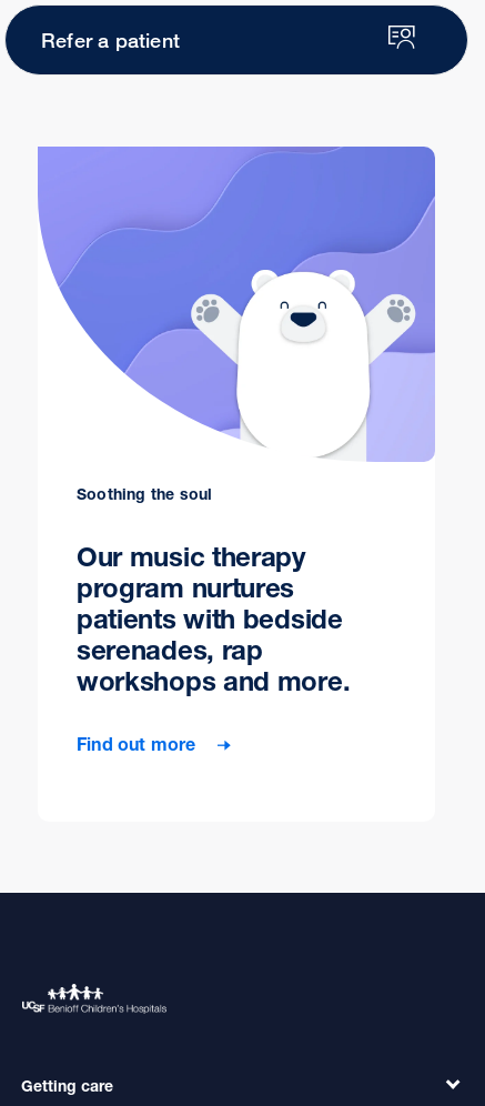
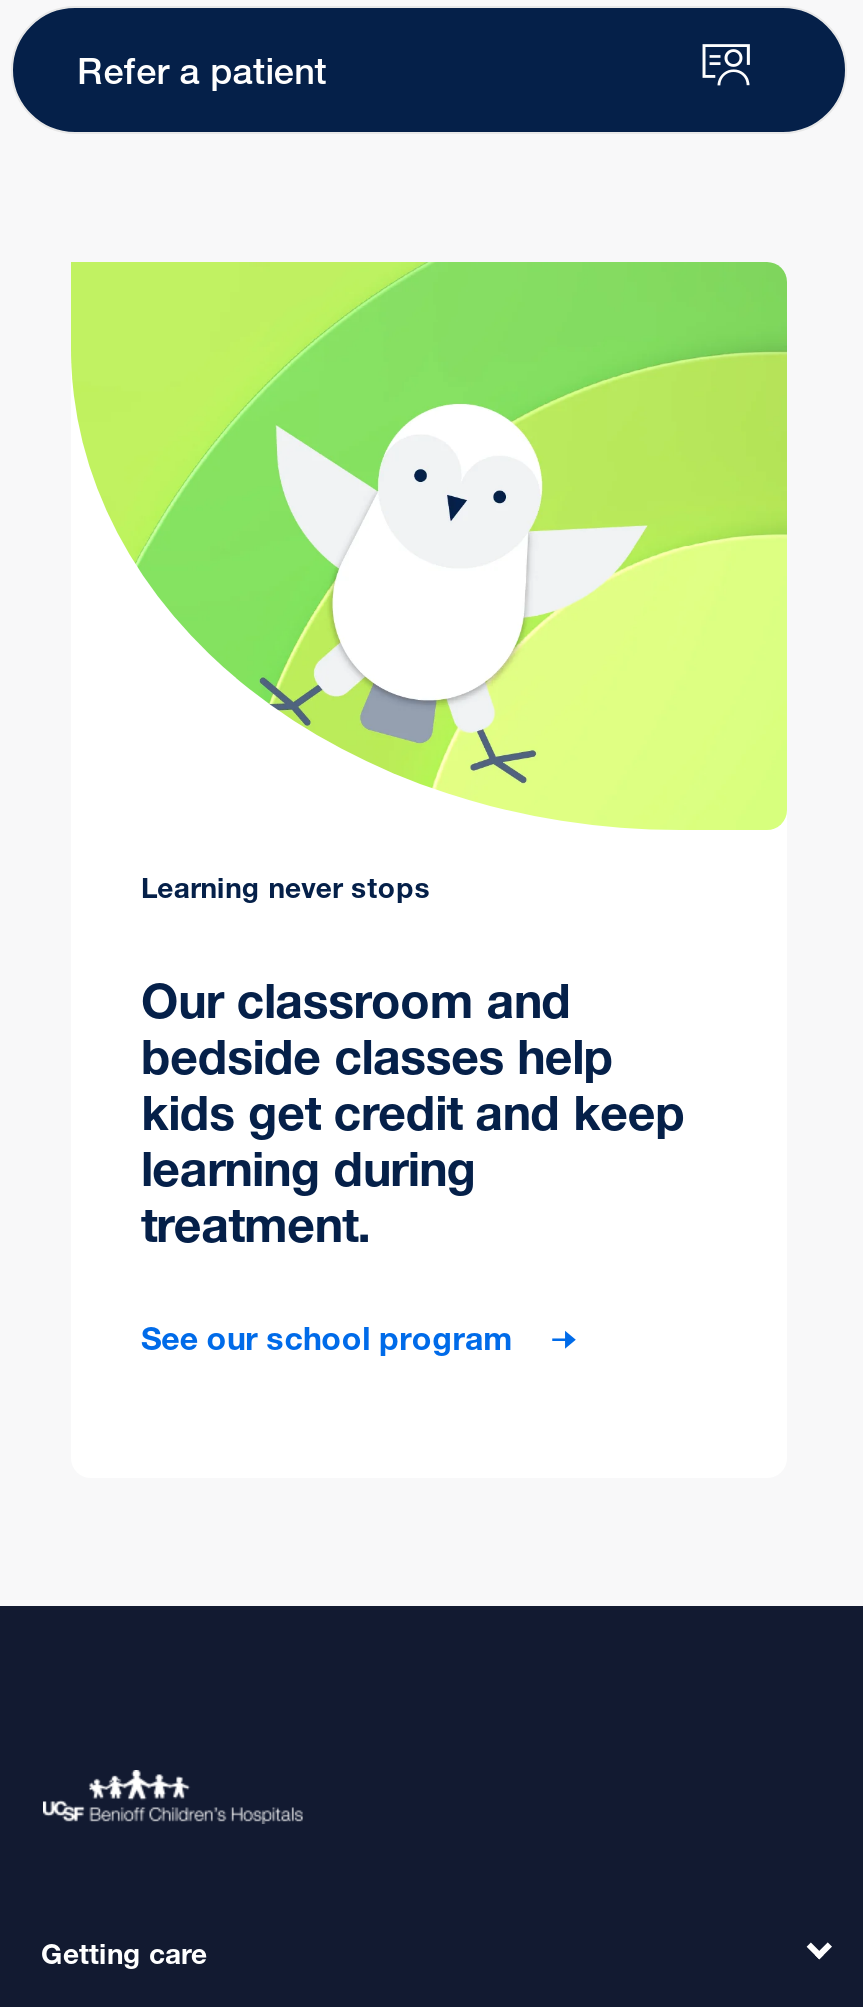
[38,145,436,503] [image] | Soothing the soul -> [69,260,789,903] [image] | Learning never stops
[77,540,350,697] Our music therapy | program nurtures | patients with bedside | serenades, rap | workshops and more. -> [141,971,685,1253] Our classroom and | bedside classes help | kids get credit and keep | learning during | treatment.
[77,732,201,755] Find out more -> [141,1317,522,1357] See our school program

